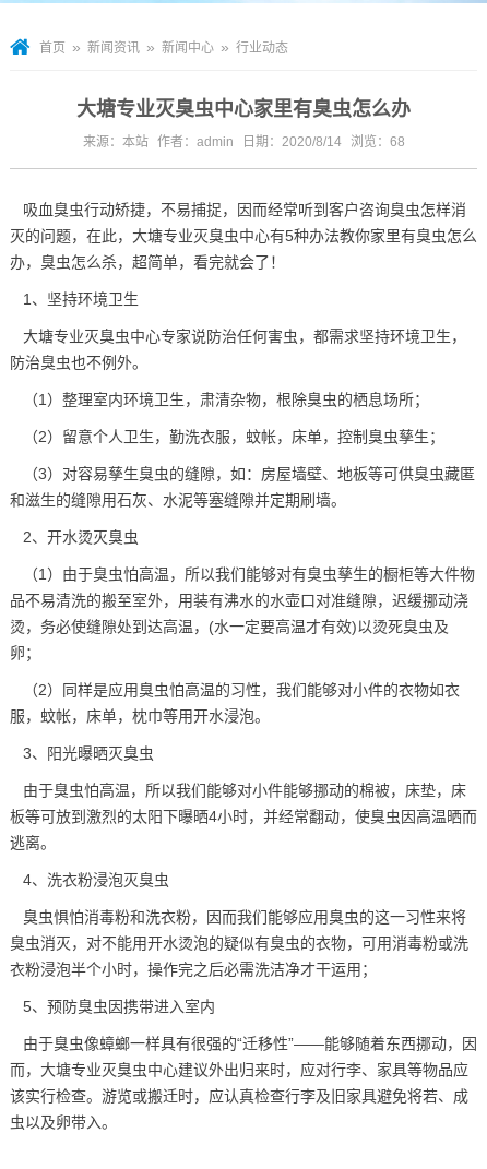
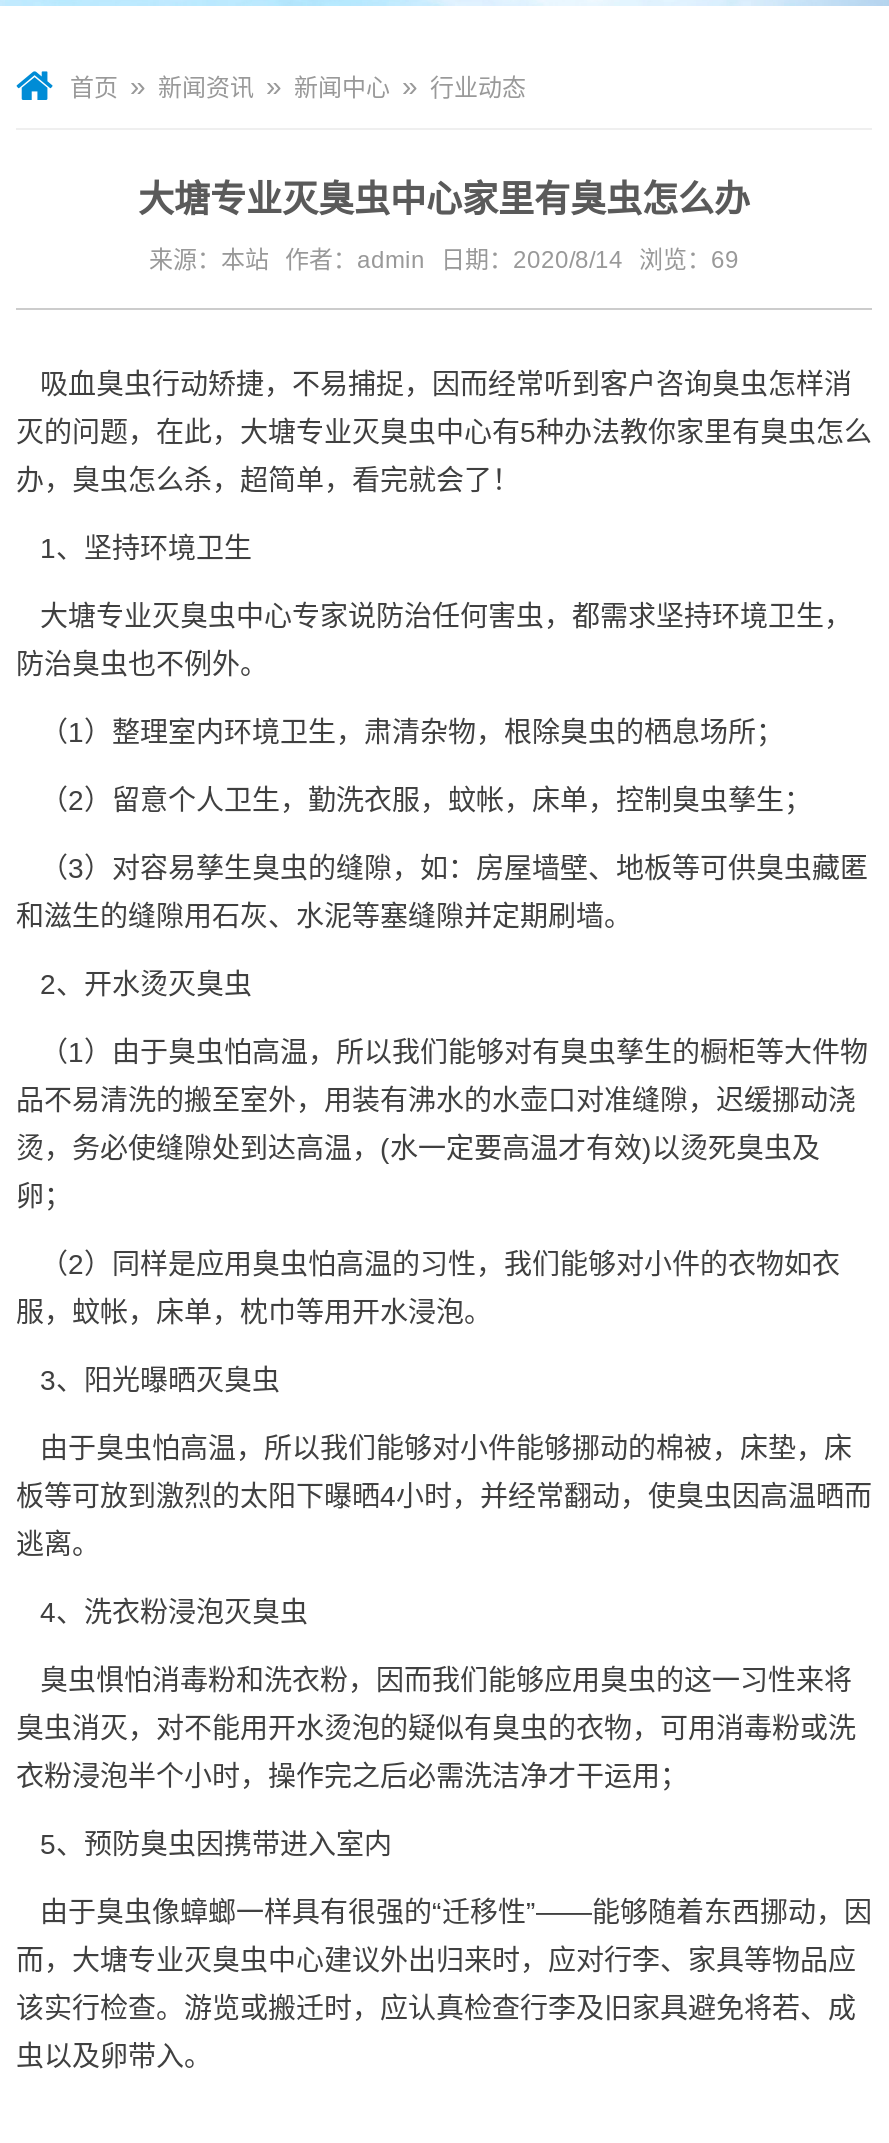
[82,134,405,150] 来源：本站 作者：admin 日期：2020/8/14 浏览：68 -> [149,246,739,274] 来源：本站 作者：admin 日期：2020/8/14 浏览：69

